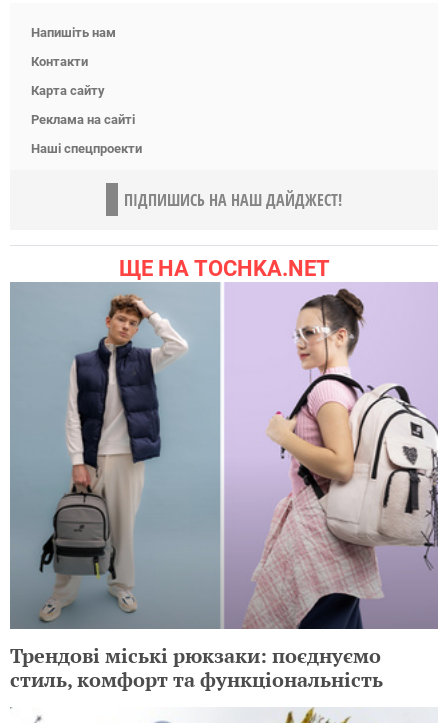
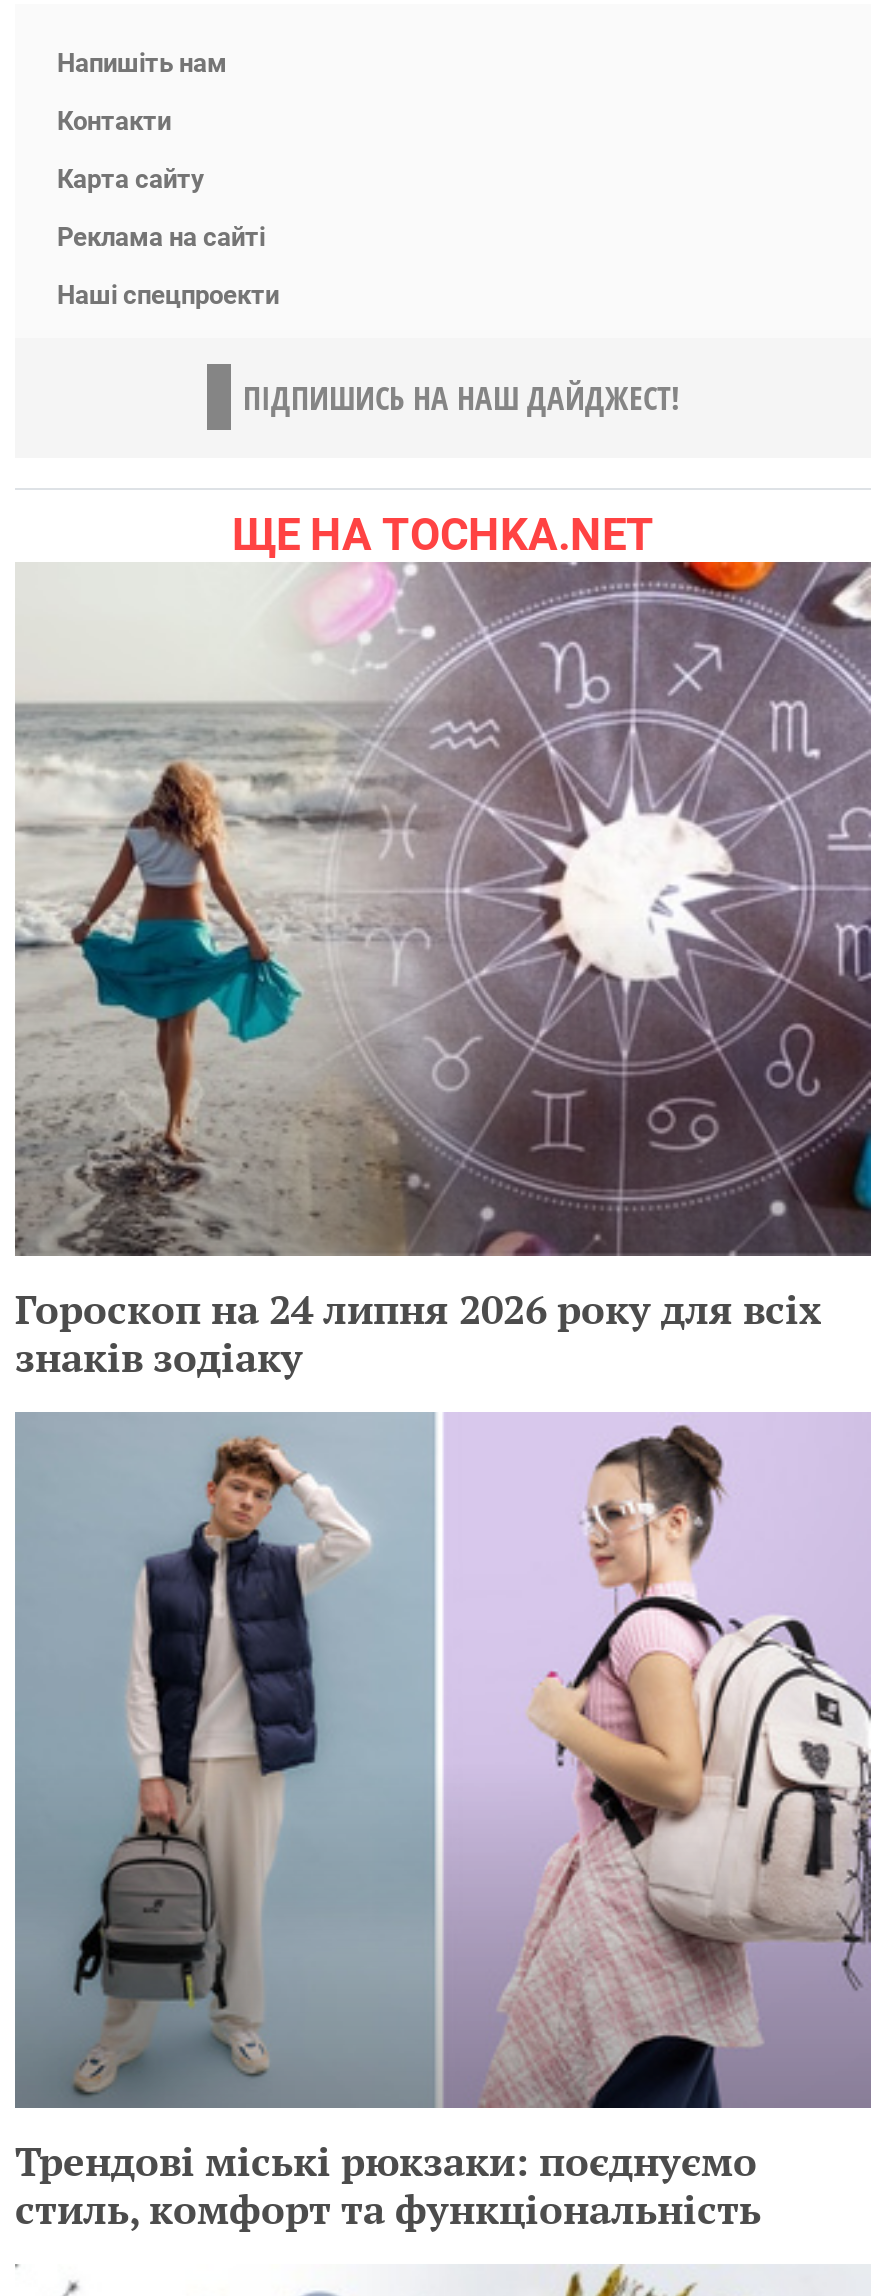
none -> [15,560,873,1385] [image] | Гороскоп на 24 липня 2026 року для всіх | знаків зодіаку

